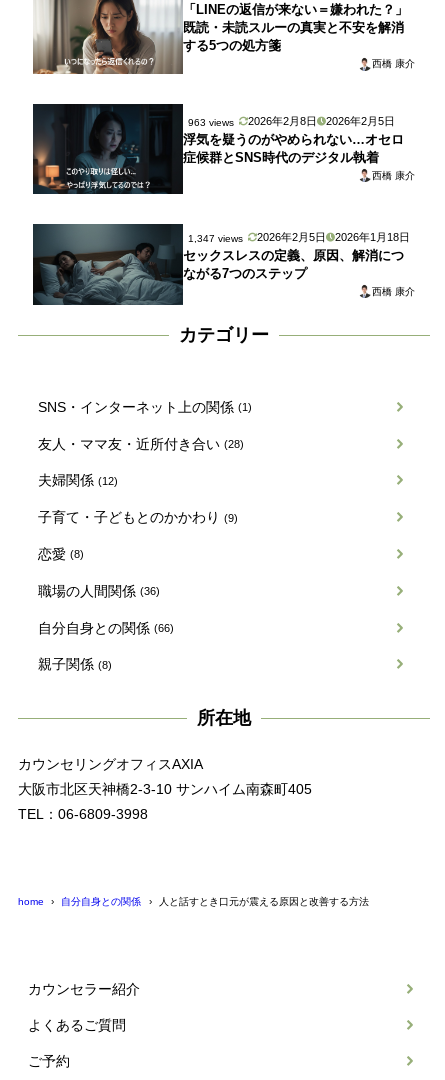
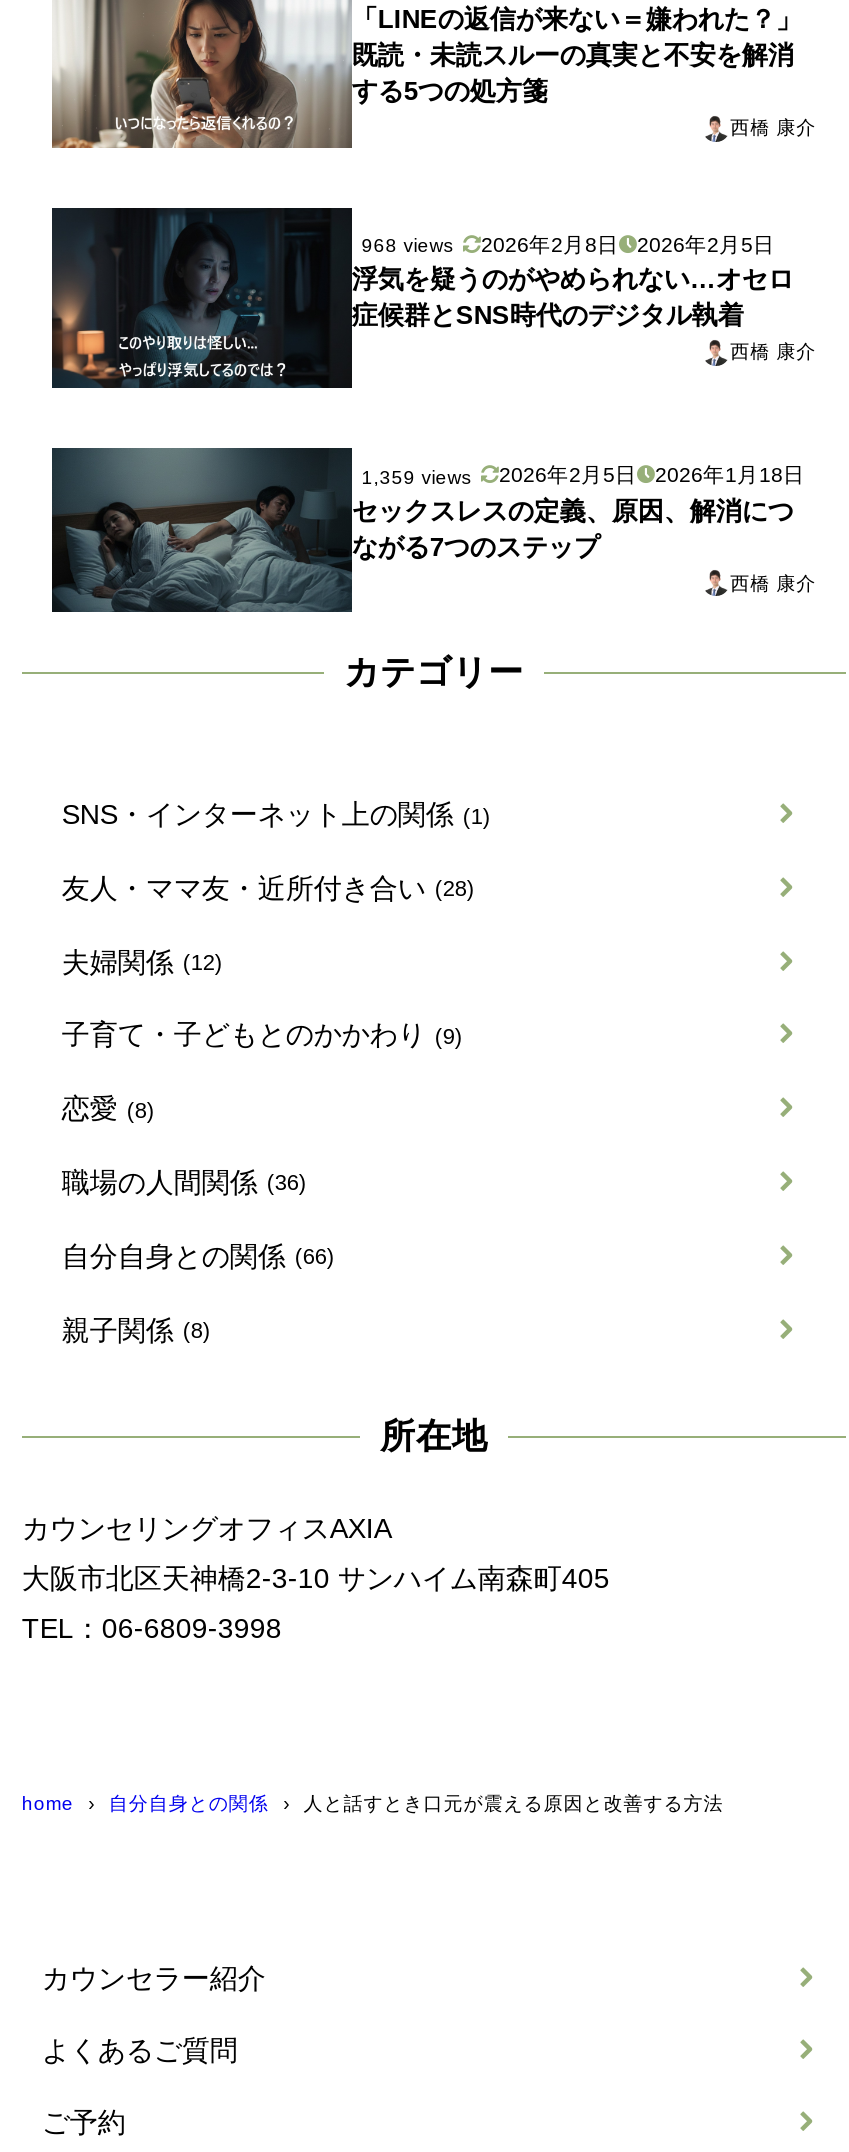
[188,115,394,128] 963 views 2026年2月8日 2026年2月5日 -> [361,231,775,256] 968 views 2026年2月8日 2026年2月5日
[188,231,409,244] 1,347 views 2026年2月5日 2026年1月18日 -> [361,462,805,487] 1,359 views 2026年2月5日 2026年1月18日

